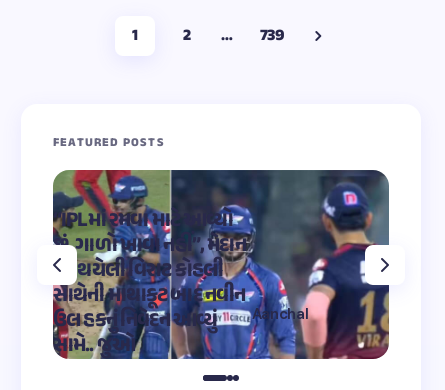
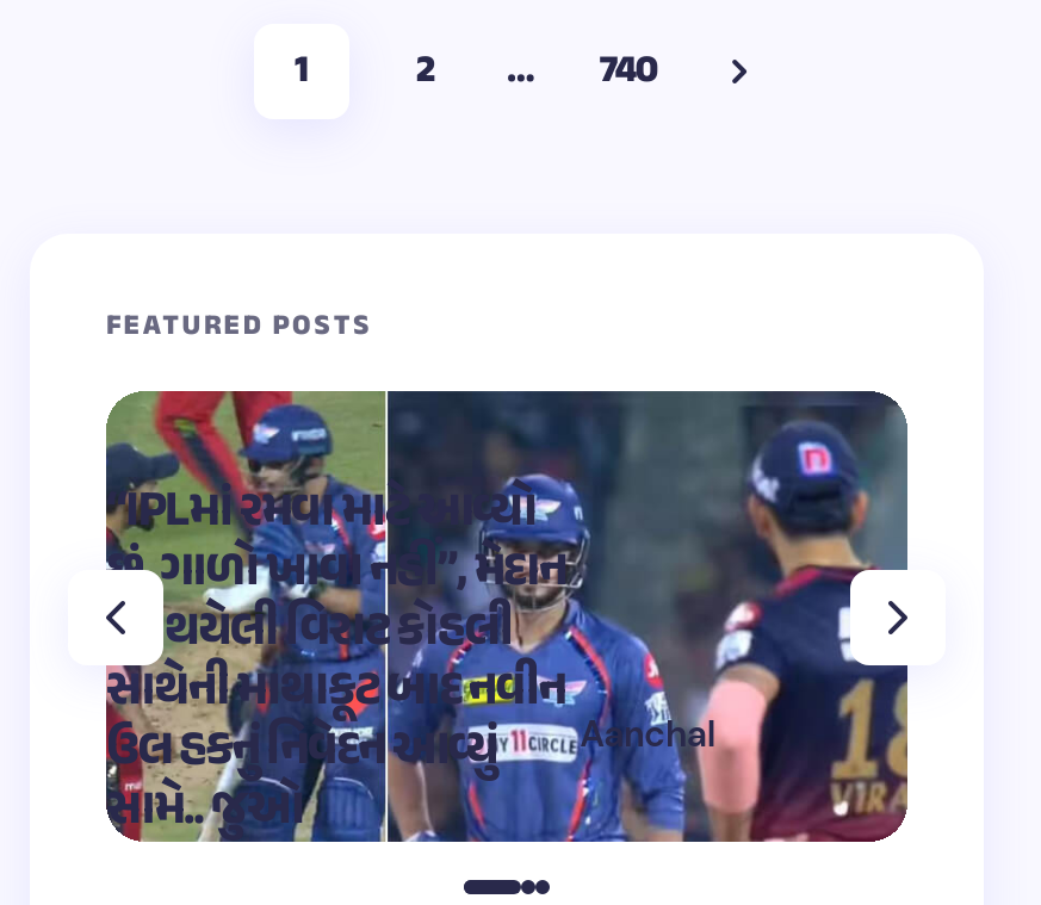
[260,23,284,48] 739 -> [599,42,658,101] 740

